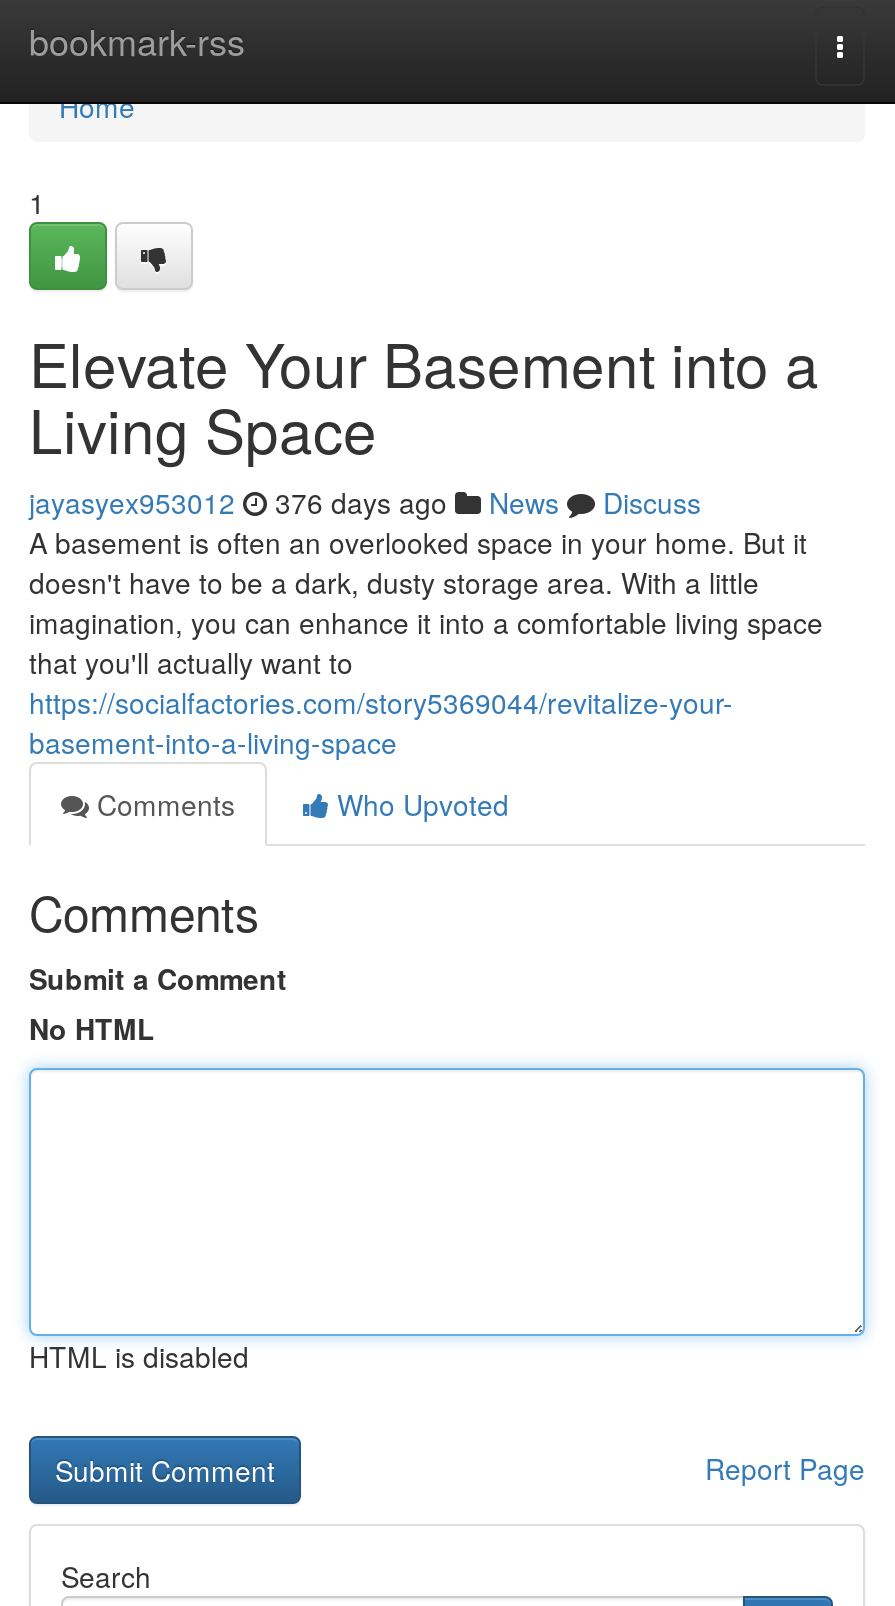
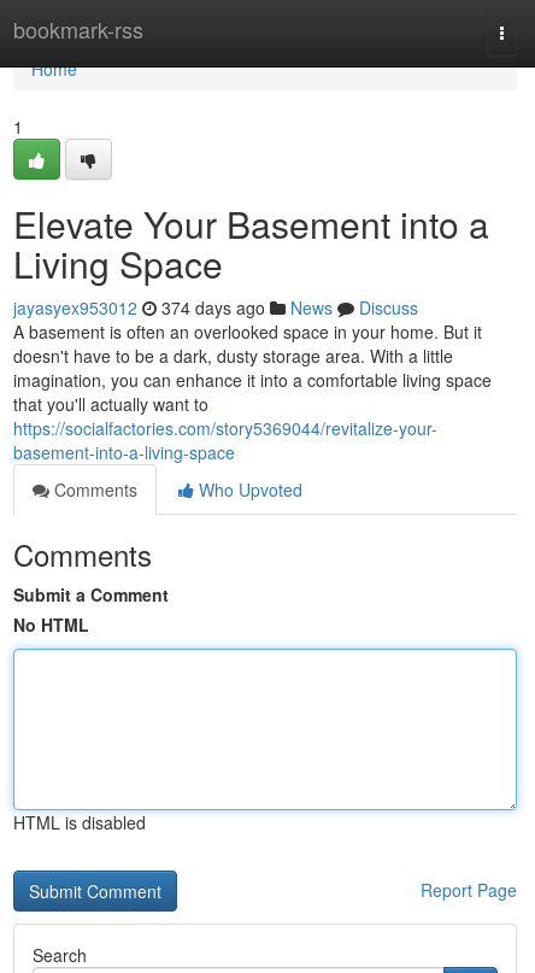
[29,482,701,522] jayasyex953012 376 days ago News Discuss -> [13,295,418,320] jayasyex953012 374 days ago News Discuss

